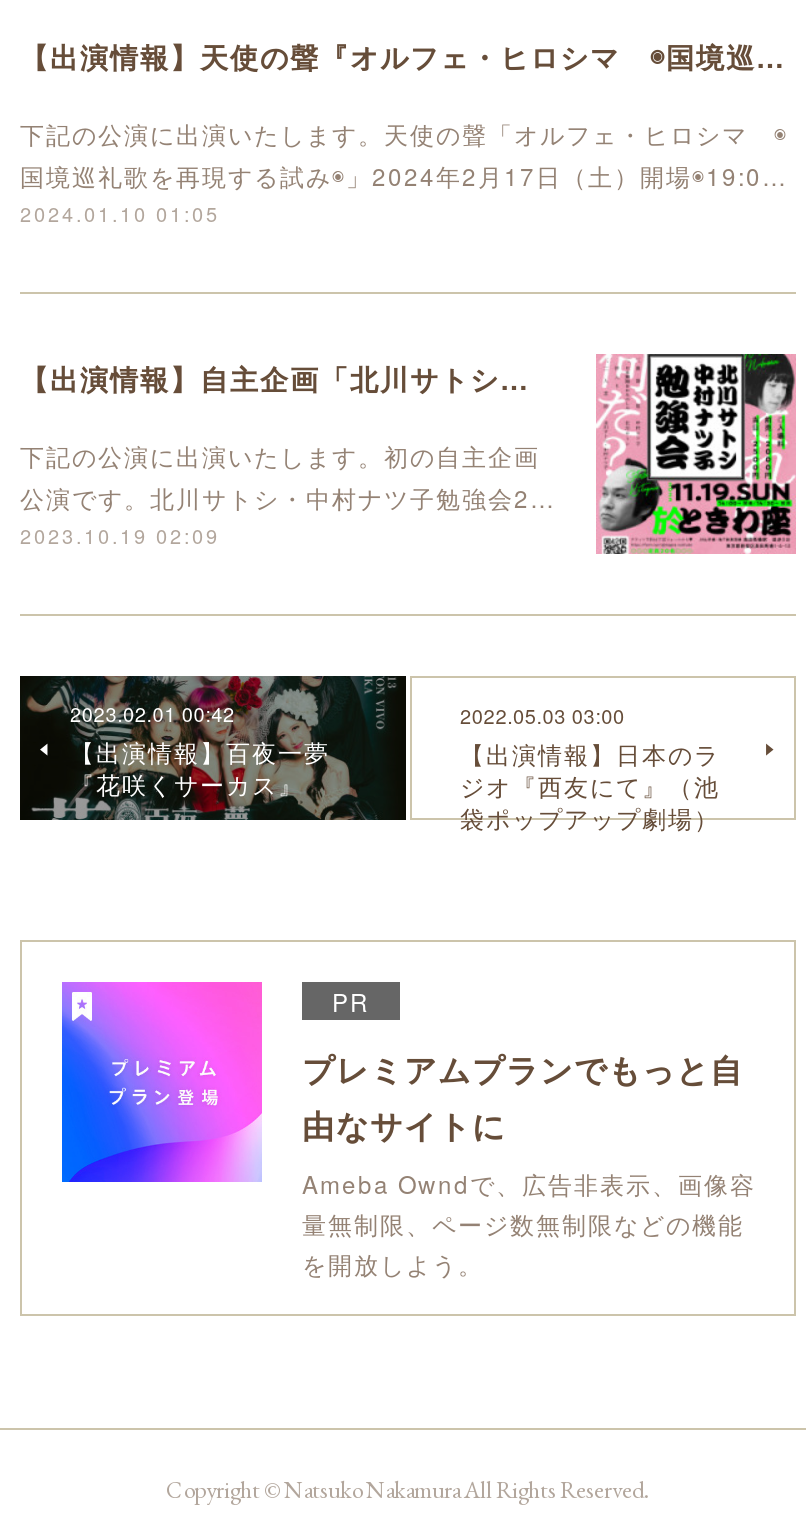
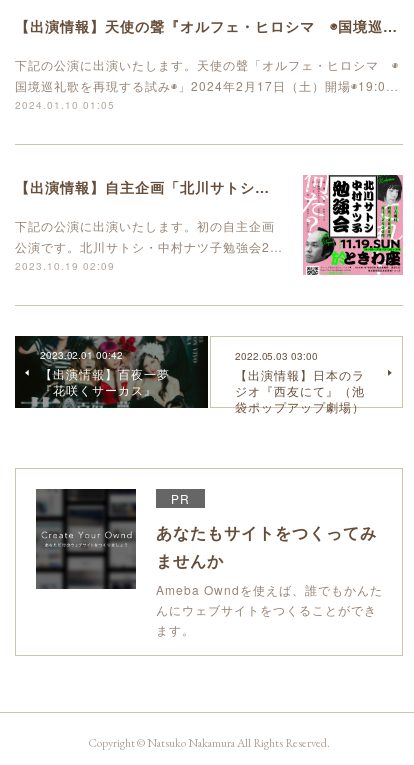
[60,980,756,1280] [image] | プレミアムプランでもっと自 | 由なサイトに | Ameba Owndで、広告非表示、画像容 | 量無制限、ページ数無制限などの機能 | を開放しよう。 -> [35,488,383,638] [image] | あなたもサイトをつくってみ | ませんか | Ameba Owndを使えば、誰でもかんた | んにウェブサイトをつくることができ | ます。

